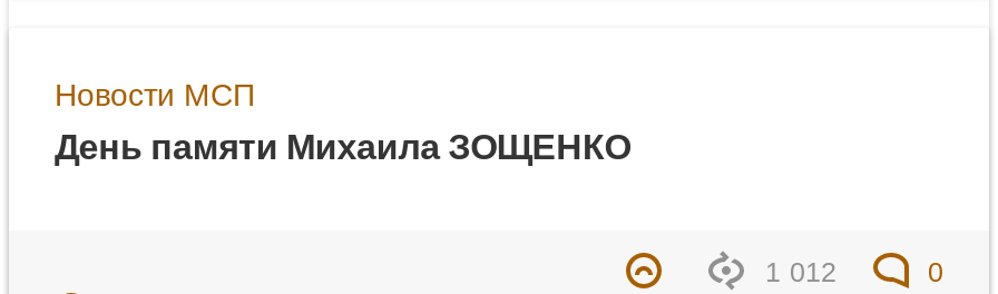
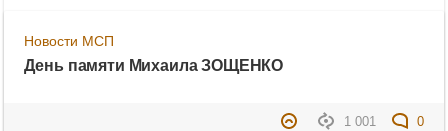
[756,258,836,289] 1 012 -> [339,115,375,129] 1 001

